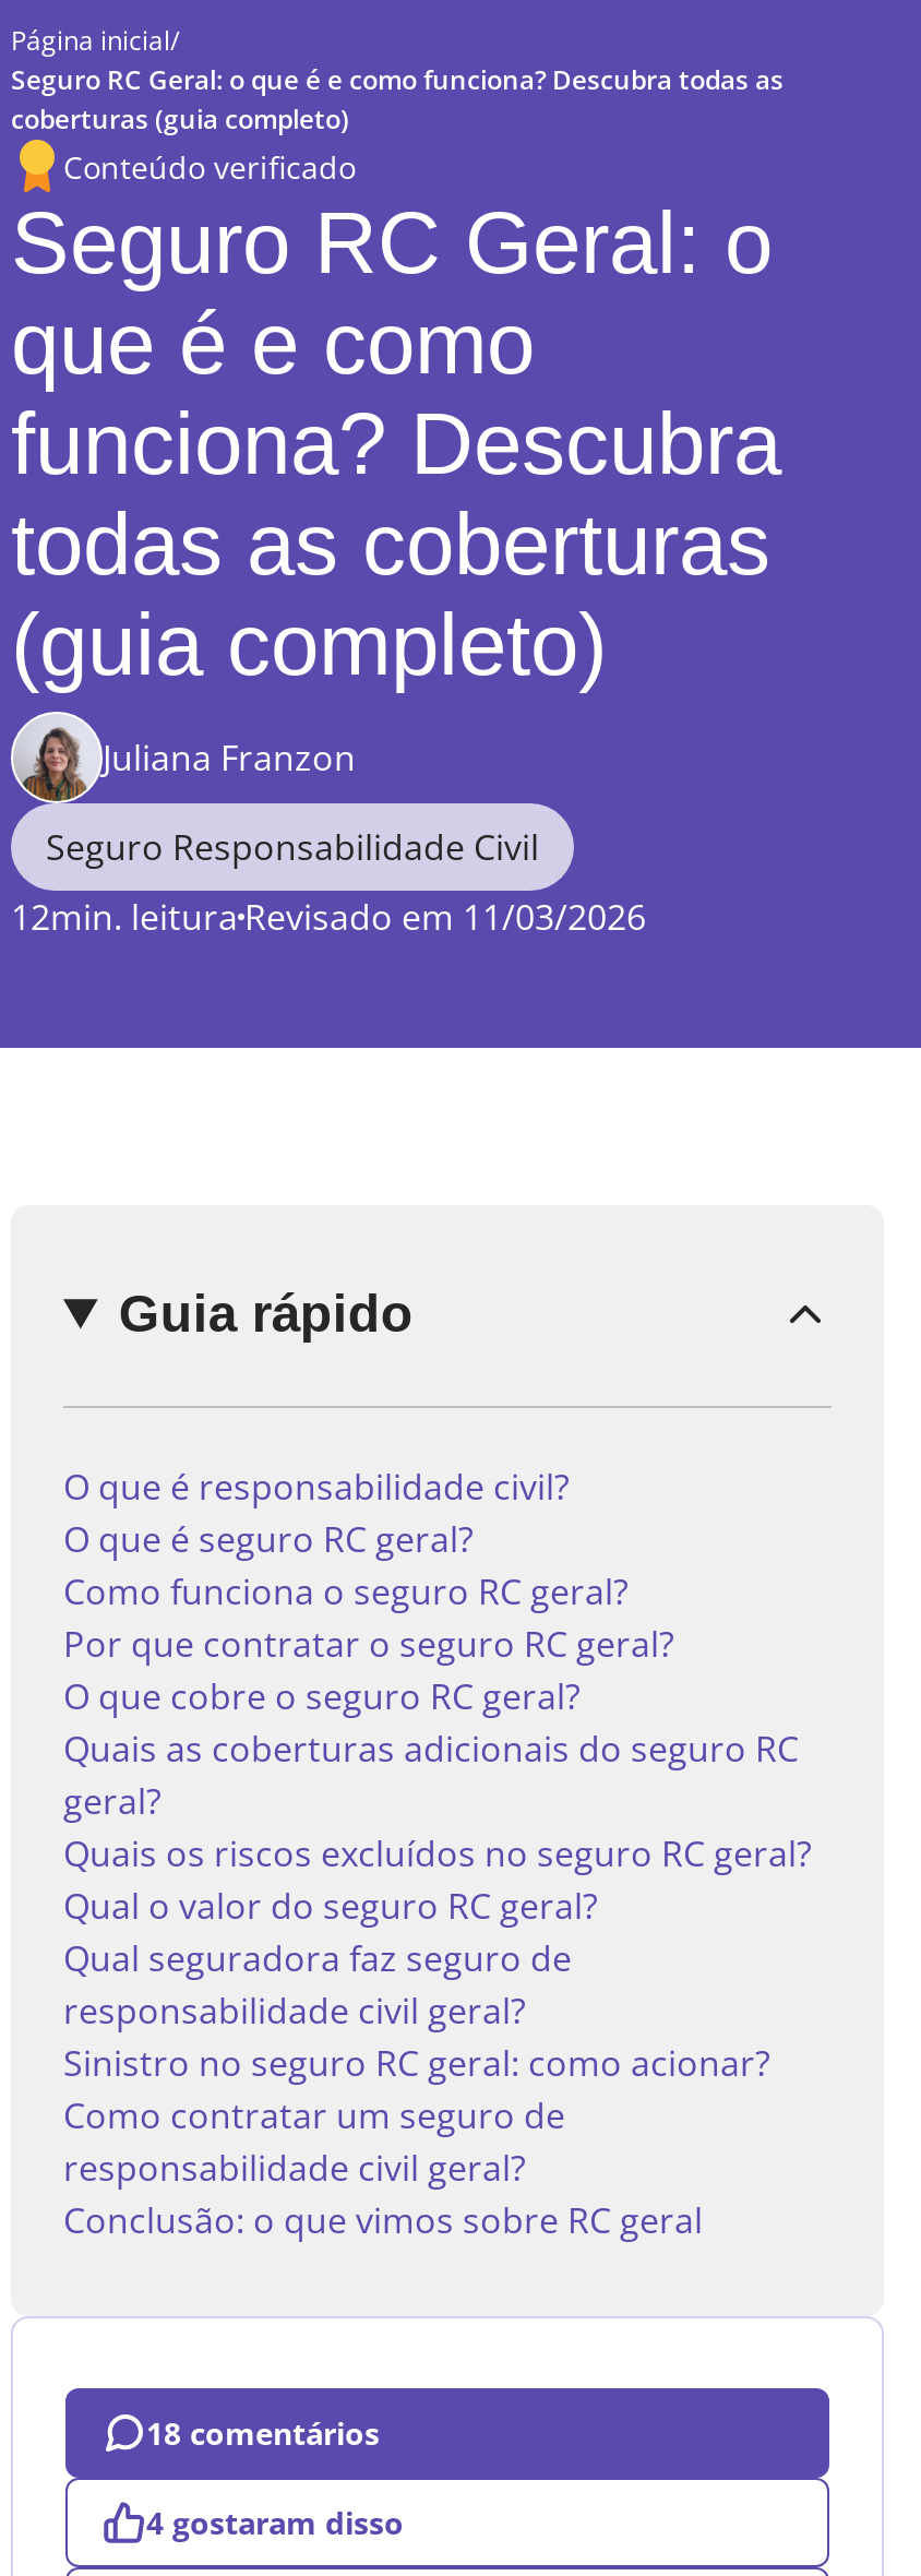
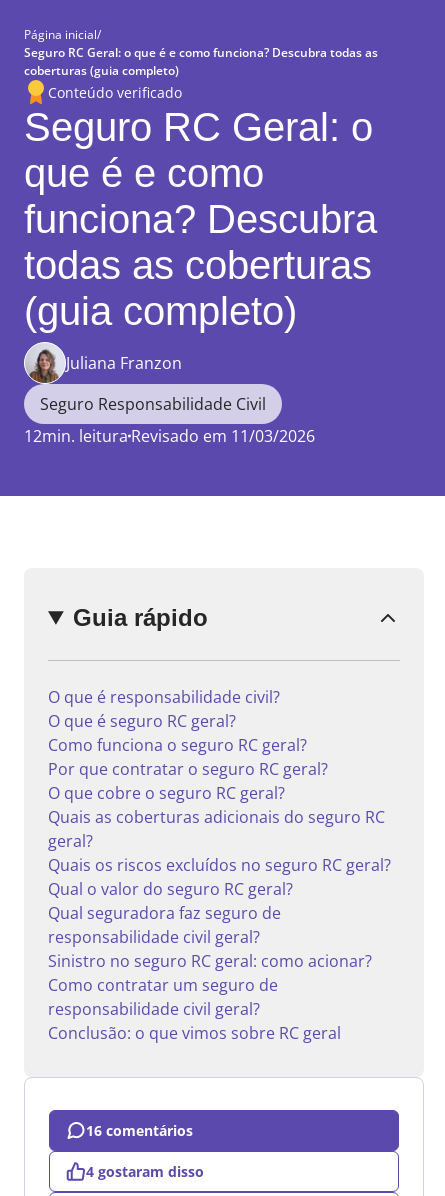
[146,2412,380,2454] 18 comentários -> [86,1121,193,1140] 16 comentários

